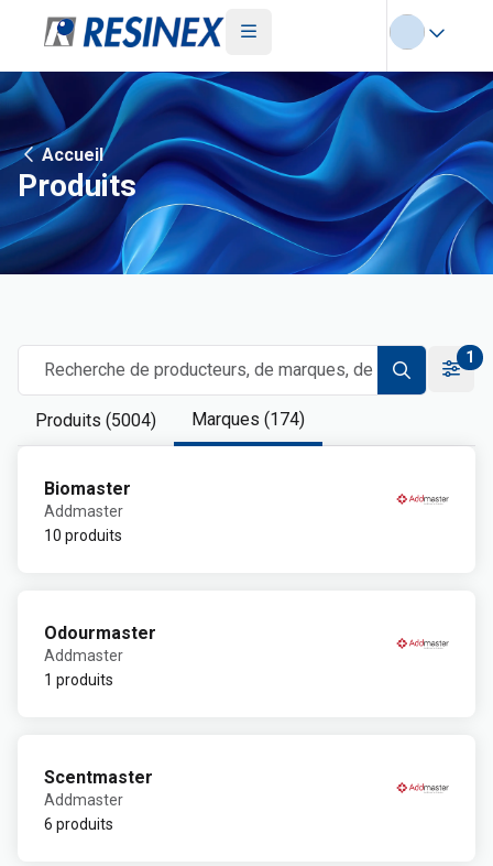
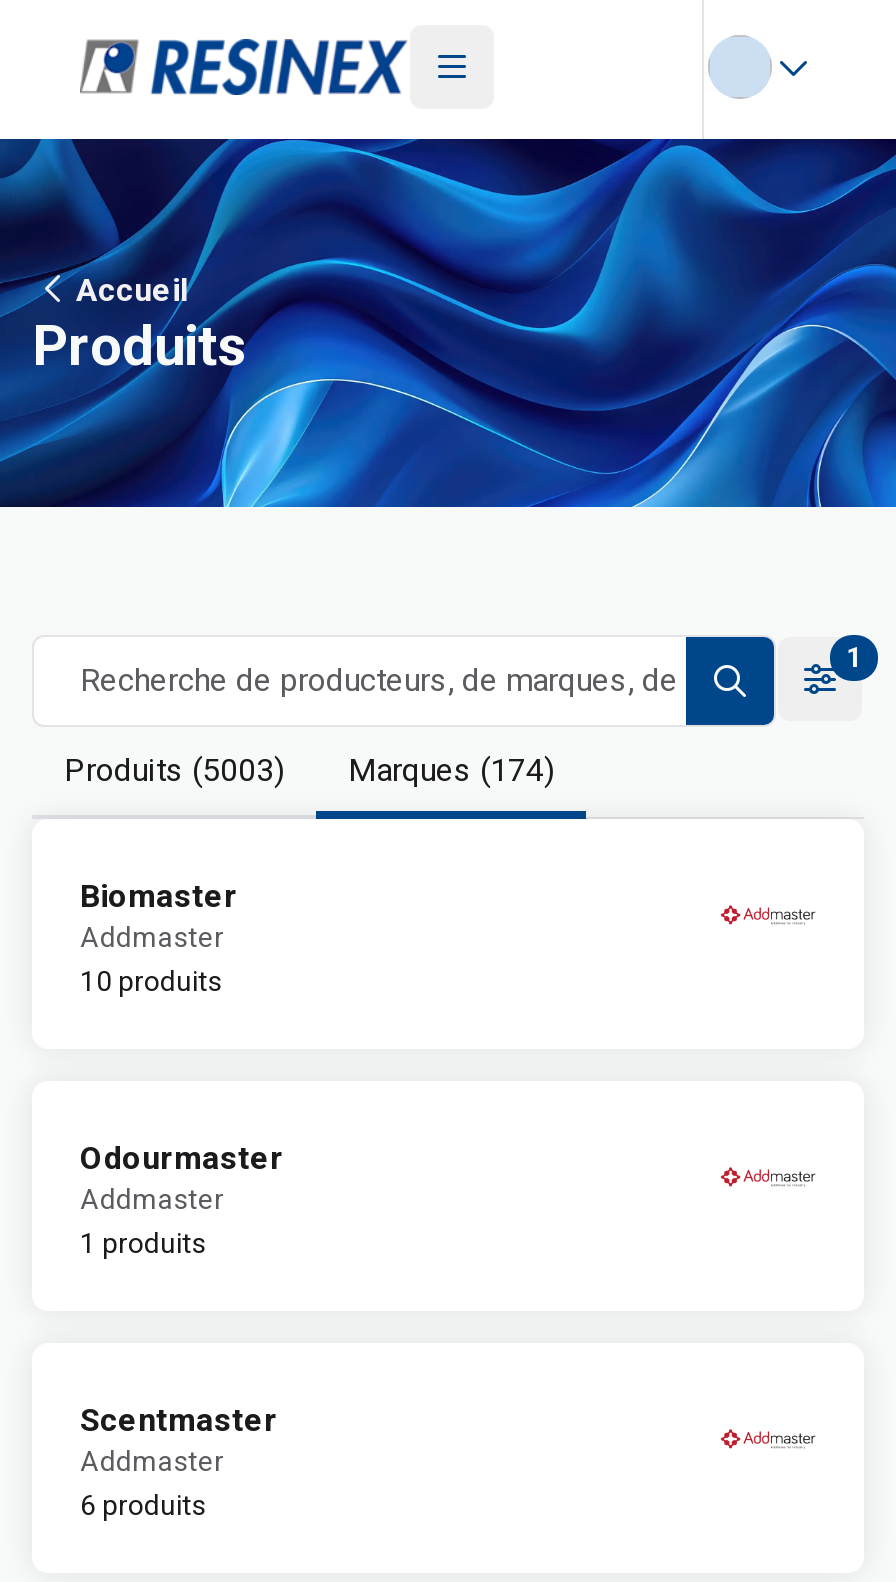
[35,409,305,430] Produits (5004) Marques (174) -> [64,751,554,789] Produits (5003) Marques (174)

